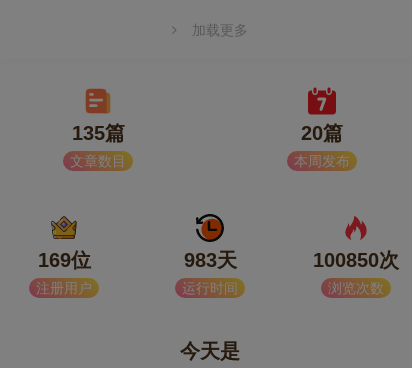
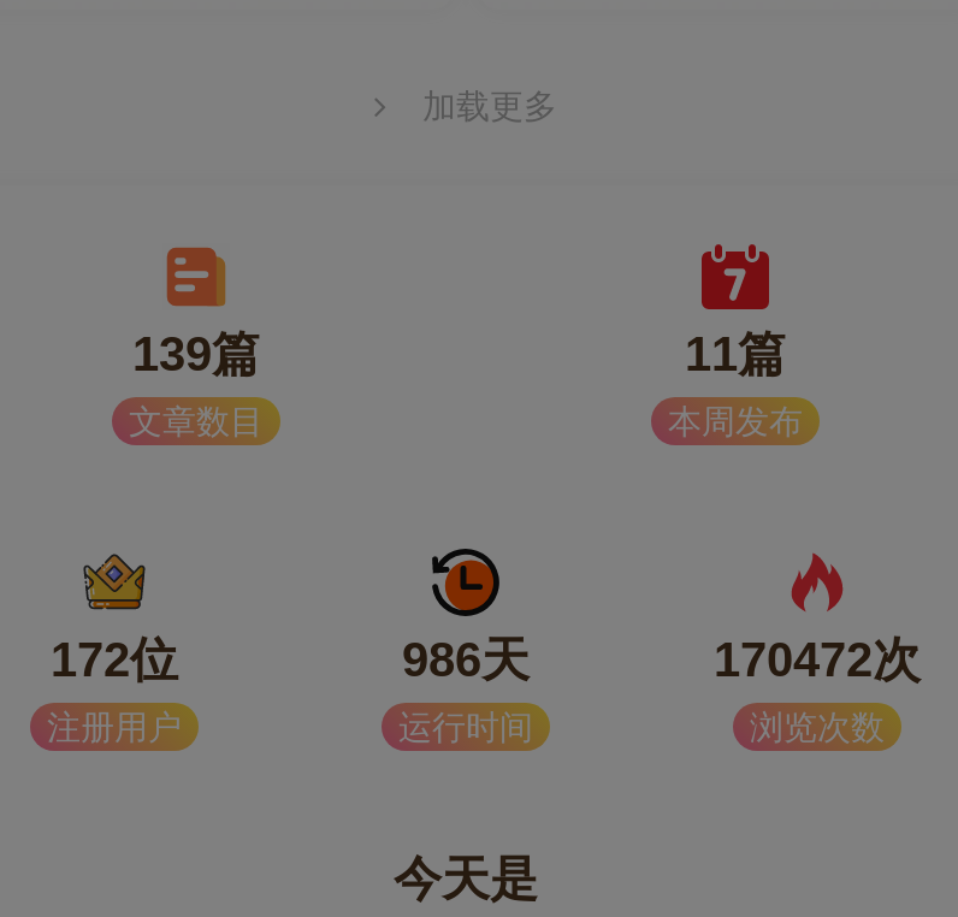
[71,122,124,144] 135篇 -> [132,327,260,380] 139篇
[301,122,343,144] 20篇 -> [685,327,786,380] 11篇
[37,249,90,271] 169位 -> [51,634,178,687] 172位
[183,249,236,271] 983天 -> [402,634,530,687] 986天
[313,249,399,271] 100850次 -> [714,634,921,687] 170472次

